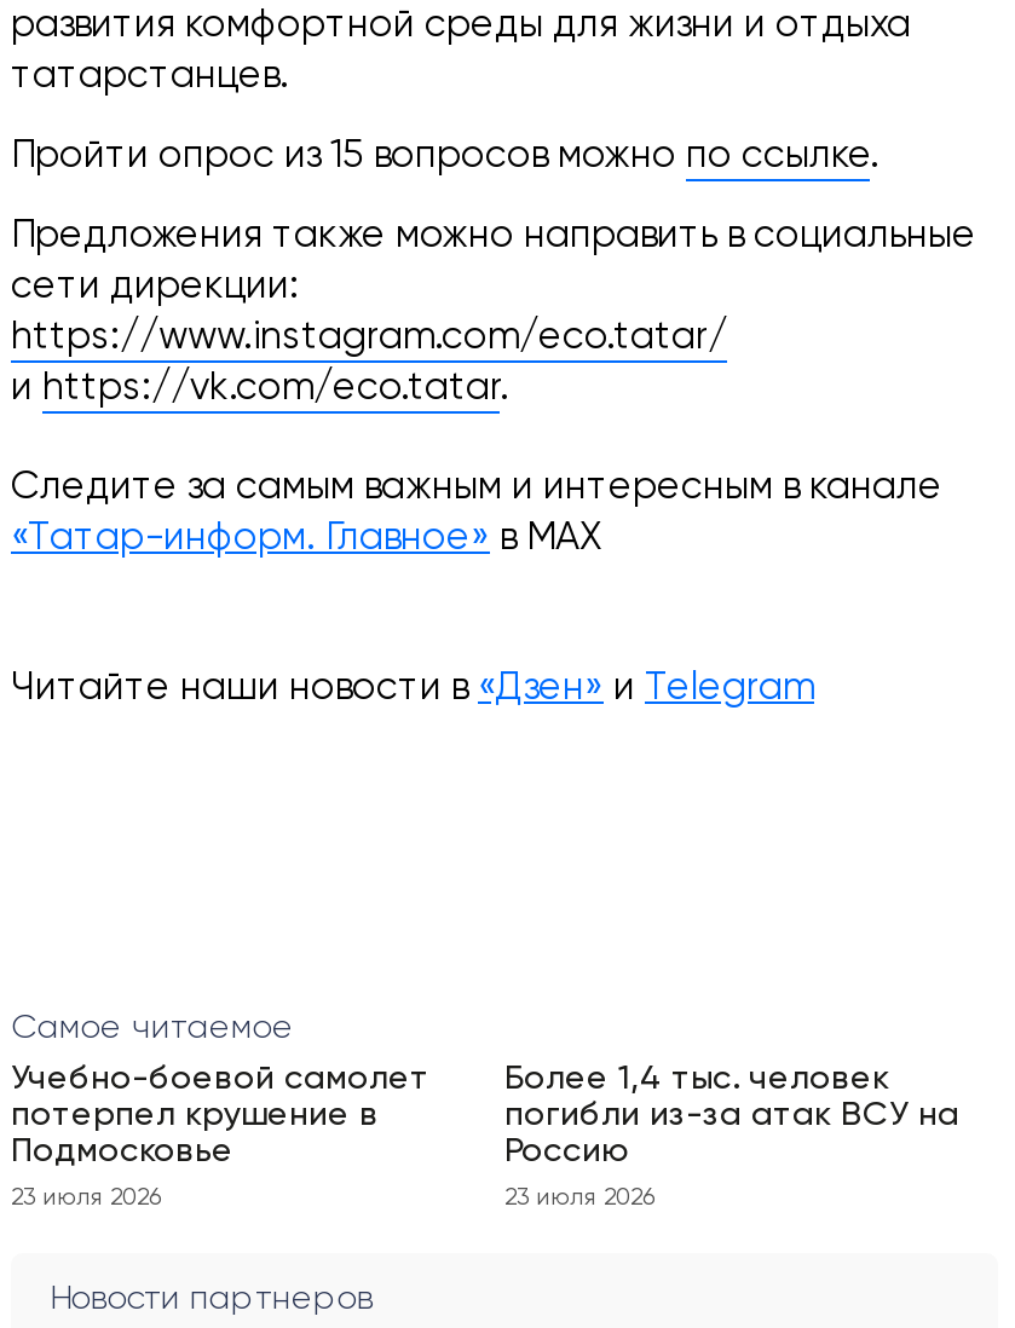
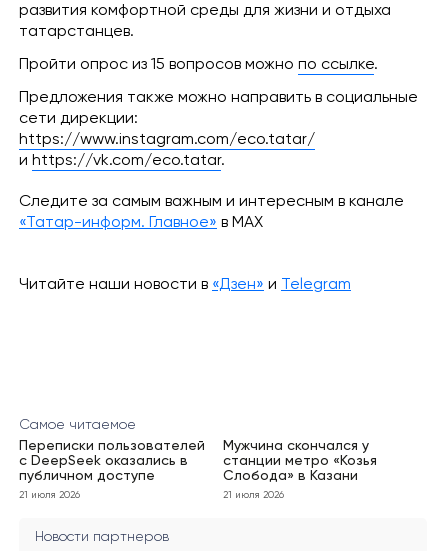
[11,1062,429,1168] Учебно-боевой самолет | потерпел крушение в | Подмосковье -> [19,439,205,483] Переписки пользователей | с DeepSeek оказались в | публичном доступе
[504,1062,959,1168] Более 1,4 тыс. человек | погибли из-за атак ВСУ на | Россию -> [223,439,377,483] Мужчина скончался у | станции метро «Козья | Слобода» в Казани
[11,1185,161,1209] 23 июля 2026 -> [19,490,80,500] 21 июля 2026
[504,1185,654,1209] 23 июля 2026 -> [223,490,284,500] 21 июля 2026

